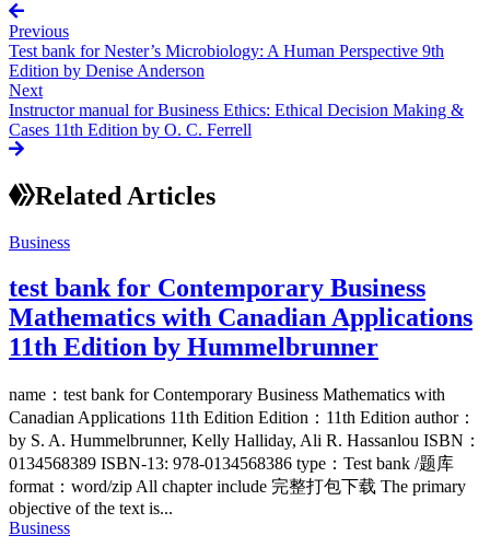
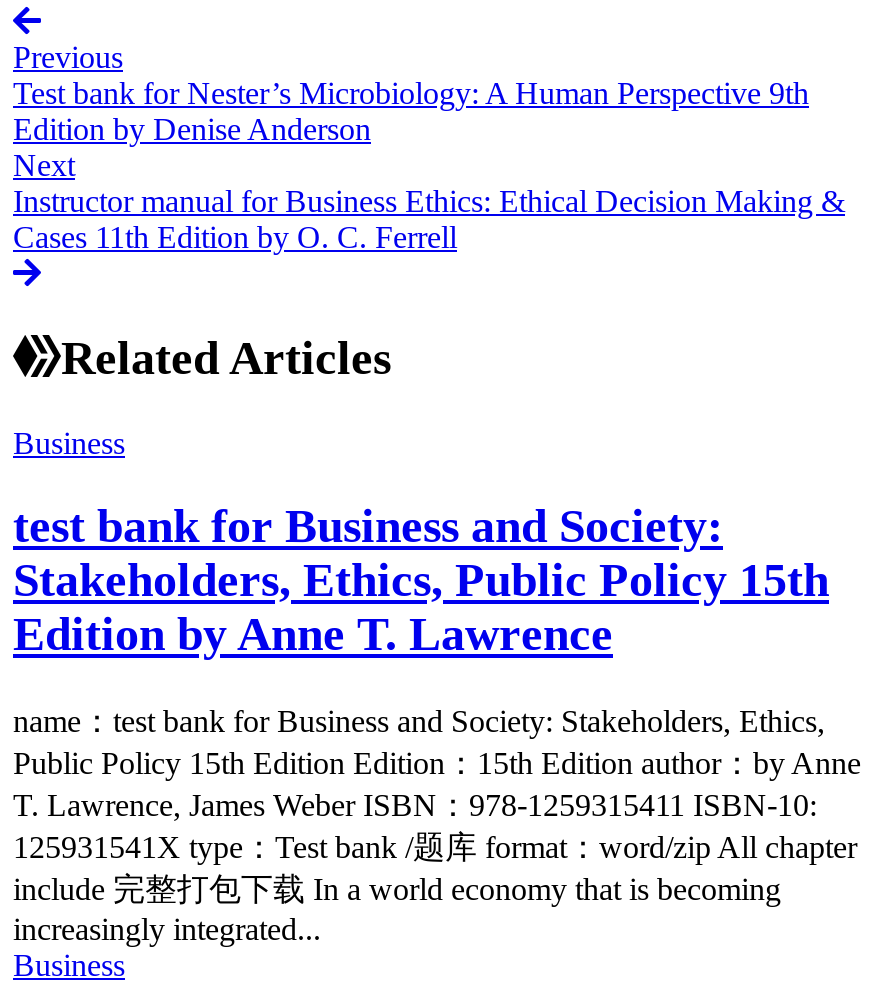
[9,274,472,362] test bank for Contemporary Business | Mathematics with Canadian Applications | 11th Edition by Hummelbrunner -> [13,501,829,661] test bank for Business and Society: | Stakeholders, Ethics, Public Policy 15th | Edition by Anne T. Lawrence
[9,386,481,518] name：test bank for Contemporary Business Mathematics with | Canadian Applications 11th Edition Edition：11th Edition author： | by S. A. Hummelbrunner, Kelly Halliday, Ali R. Hassanlou ISBN： | 0134568389 ISBN-13: 978-0134568386 type：Test bank /题库 | format：word/zip All chapter include 完整打包下载 The primary | objective of the text is... -> [13,705,861,947] name：test bank for Business and Society: Stakeholders, Ethics, | Public Policy 15th Edition Edition：15th Edition author：by Anne | T. Lawrence, James Weber ISBN：978-1259315411 ISBN-10: | 125931541X type：Test bank /题库 format：word/zip All chapter | include 完整打包下载 In a world economy that is becoming | increasingly integrated...

